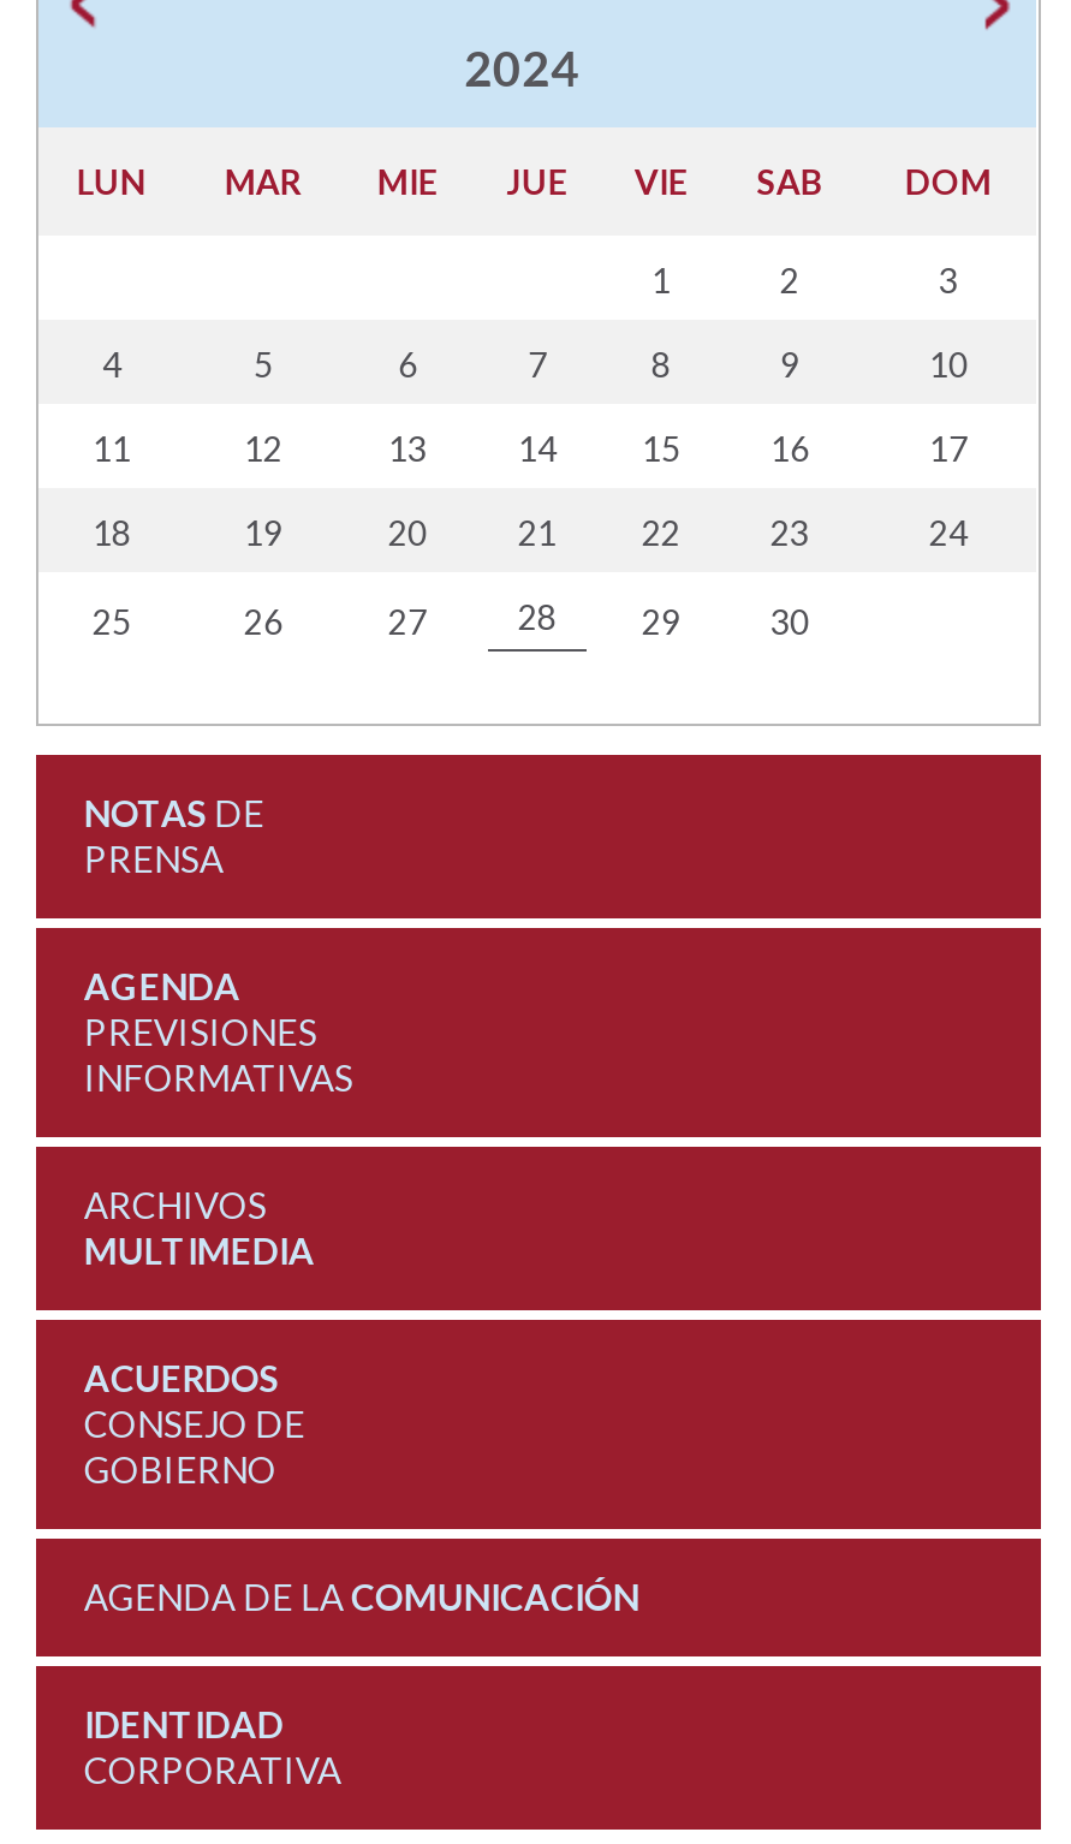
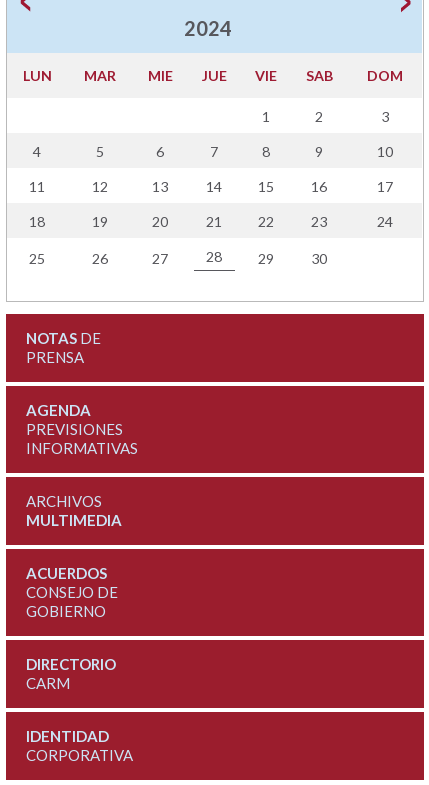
[84,1575,639,1618] AGENDA DE LA COMUNICACIÓN -> [26,655,116,692] DIRECTORIO | CARM

